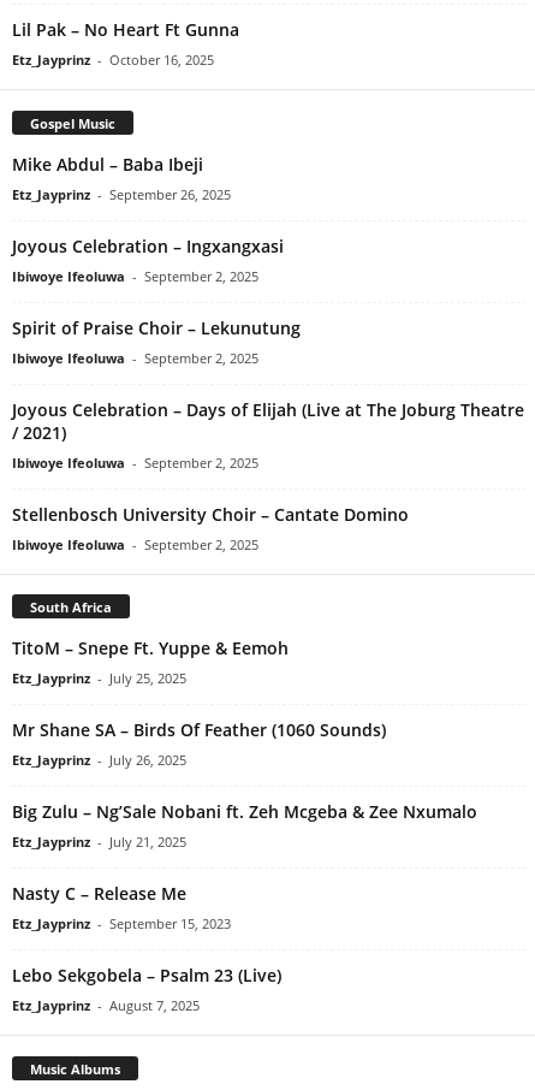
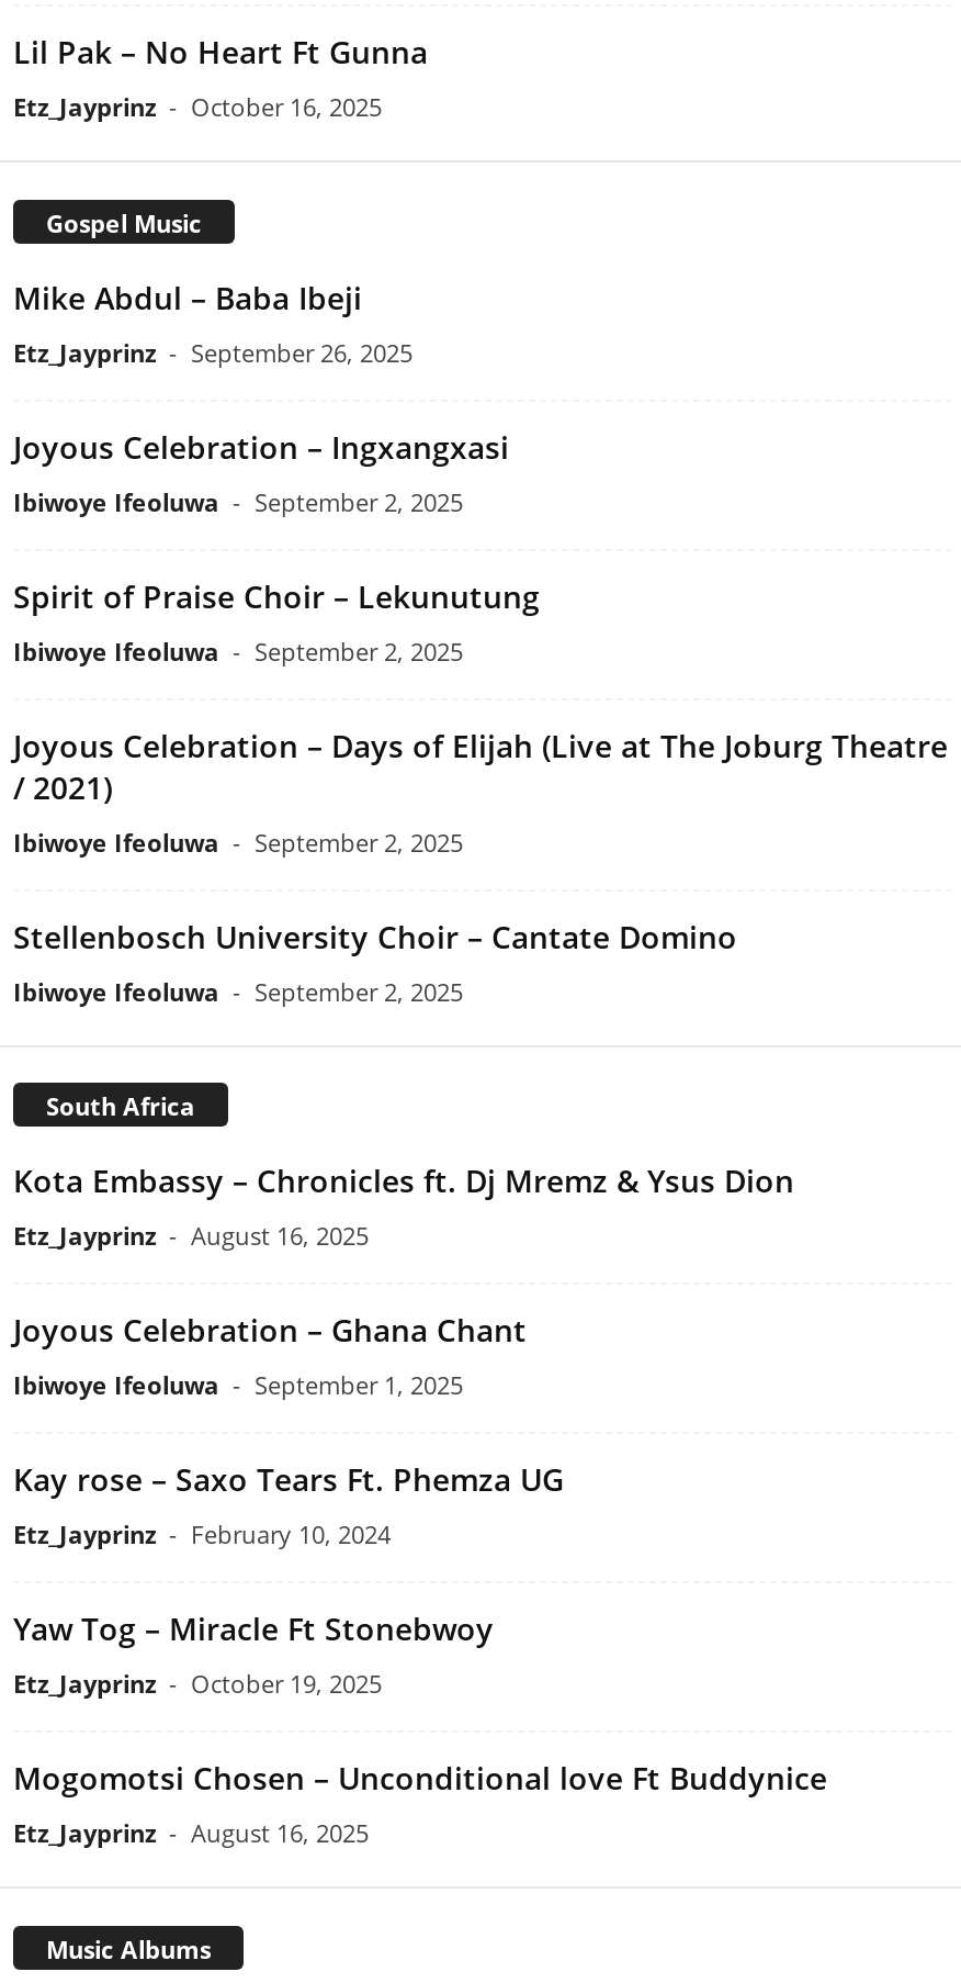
[12,637,289,688] TitoM – Snepe Ft. Yuppe & Eemoh | Etz_Jayprinz - July 25, 2025 -> [13,1161,794,1253] Kota Embassy – Chronicles ft. Dj Mremz & Ysus Dion | Etz_Jayprinz - August 16, 2025
[12,719,386,769] Mr Shane SA – Birds Of Feather (1060 Sounds) | Etz_Jayprinz - July 26, 2025 -> [13,1310,527,1402] Joyous Celebration – Ghana Chant | Ibiwoye Ifeoluwa - September 1, 2025
[12,801,477,851] Big Zulu – Ng’Sale Nobani ft. Zeh Mcgeba & Zee Nxumalo | Etz_Jayprinz - July 21, 2025 -> [13,1459,564,1551] Kay rose – Saxo Tears Ft. Phemza UG | Etz_Jayprinz - February 10, 2024
[12,882,231,933] Nasty C – Release Me | Etz_Jayprinz - September 15, 2023 -> [13,1609,494,1701] Yaw Tog – Miracle Ft Stonebwoy | Etz_Jayprinz - October 19, 2025
[12,964,281,1015] Lebo Sekgobela – Psalm 23 (Live) | Etz_Jayprinz - August 7, 2025 -> [13,1758,827,1850] Mogomotsi Chosen – Unconditional love Ft Buddynice | Etz_Jayprinz - August 16, 2025

